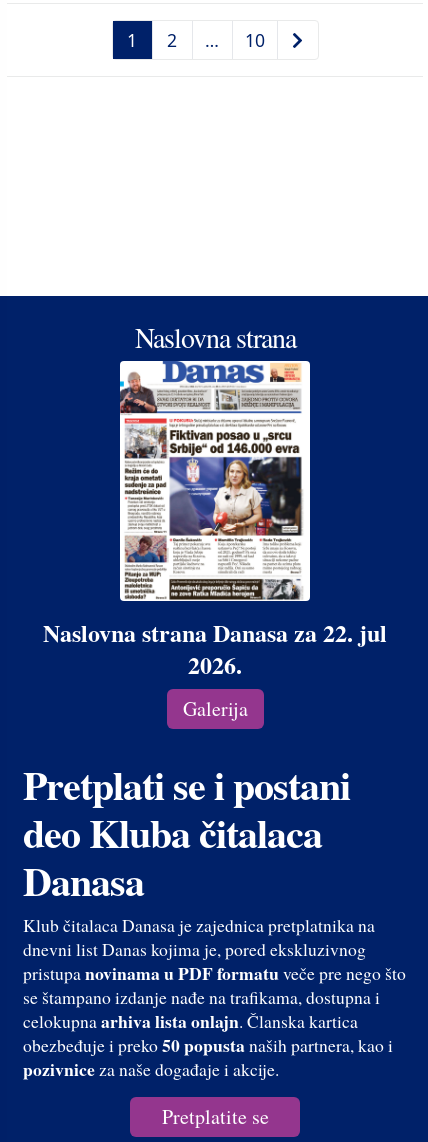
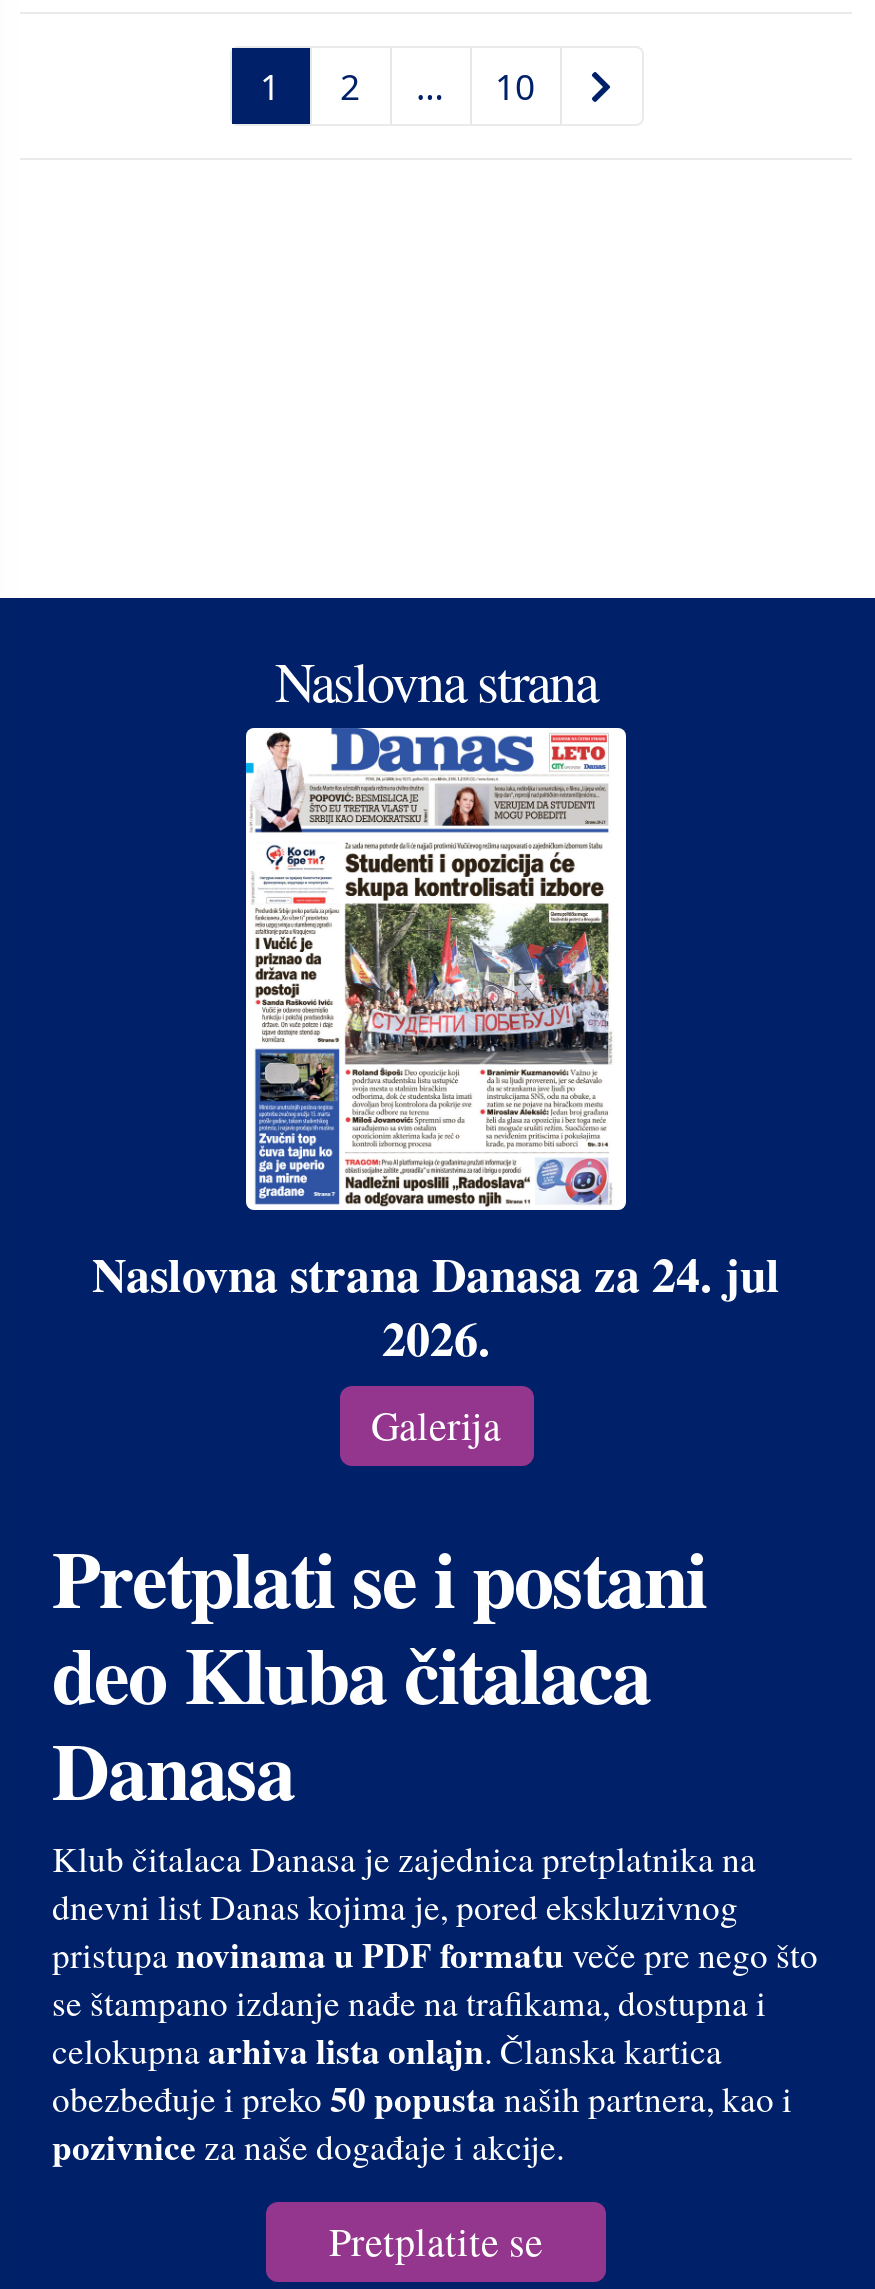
[43,362,387,650] [image] | Naslovna strana Danasa za 22. jul -> [92,732,780,1308] [image] | Naslovna strana Danasa za 24. jul

